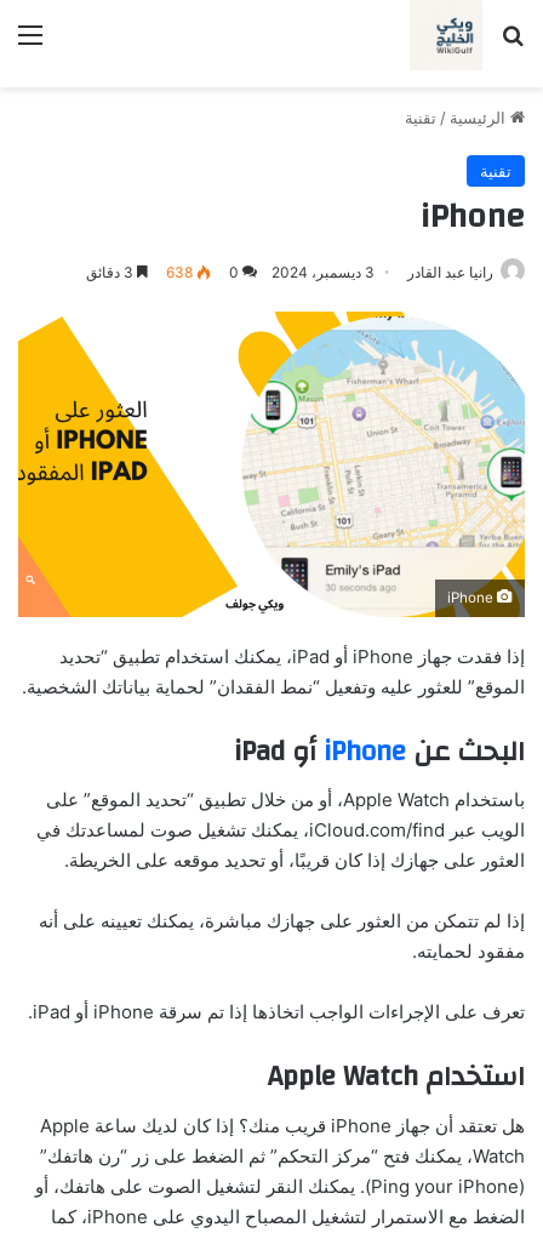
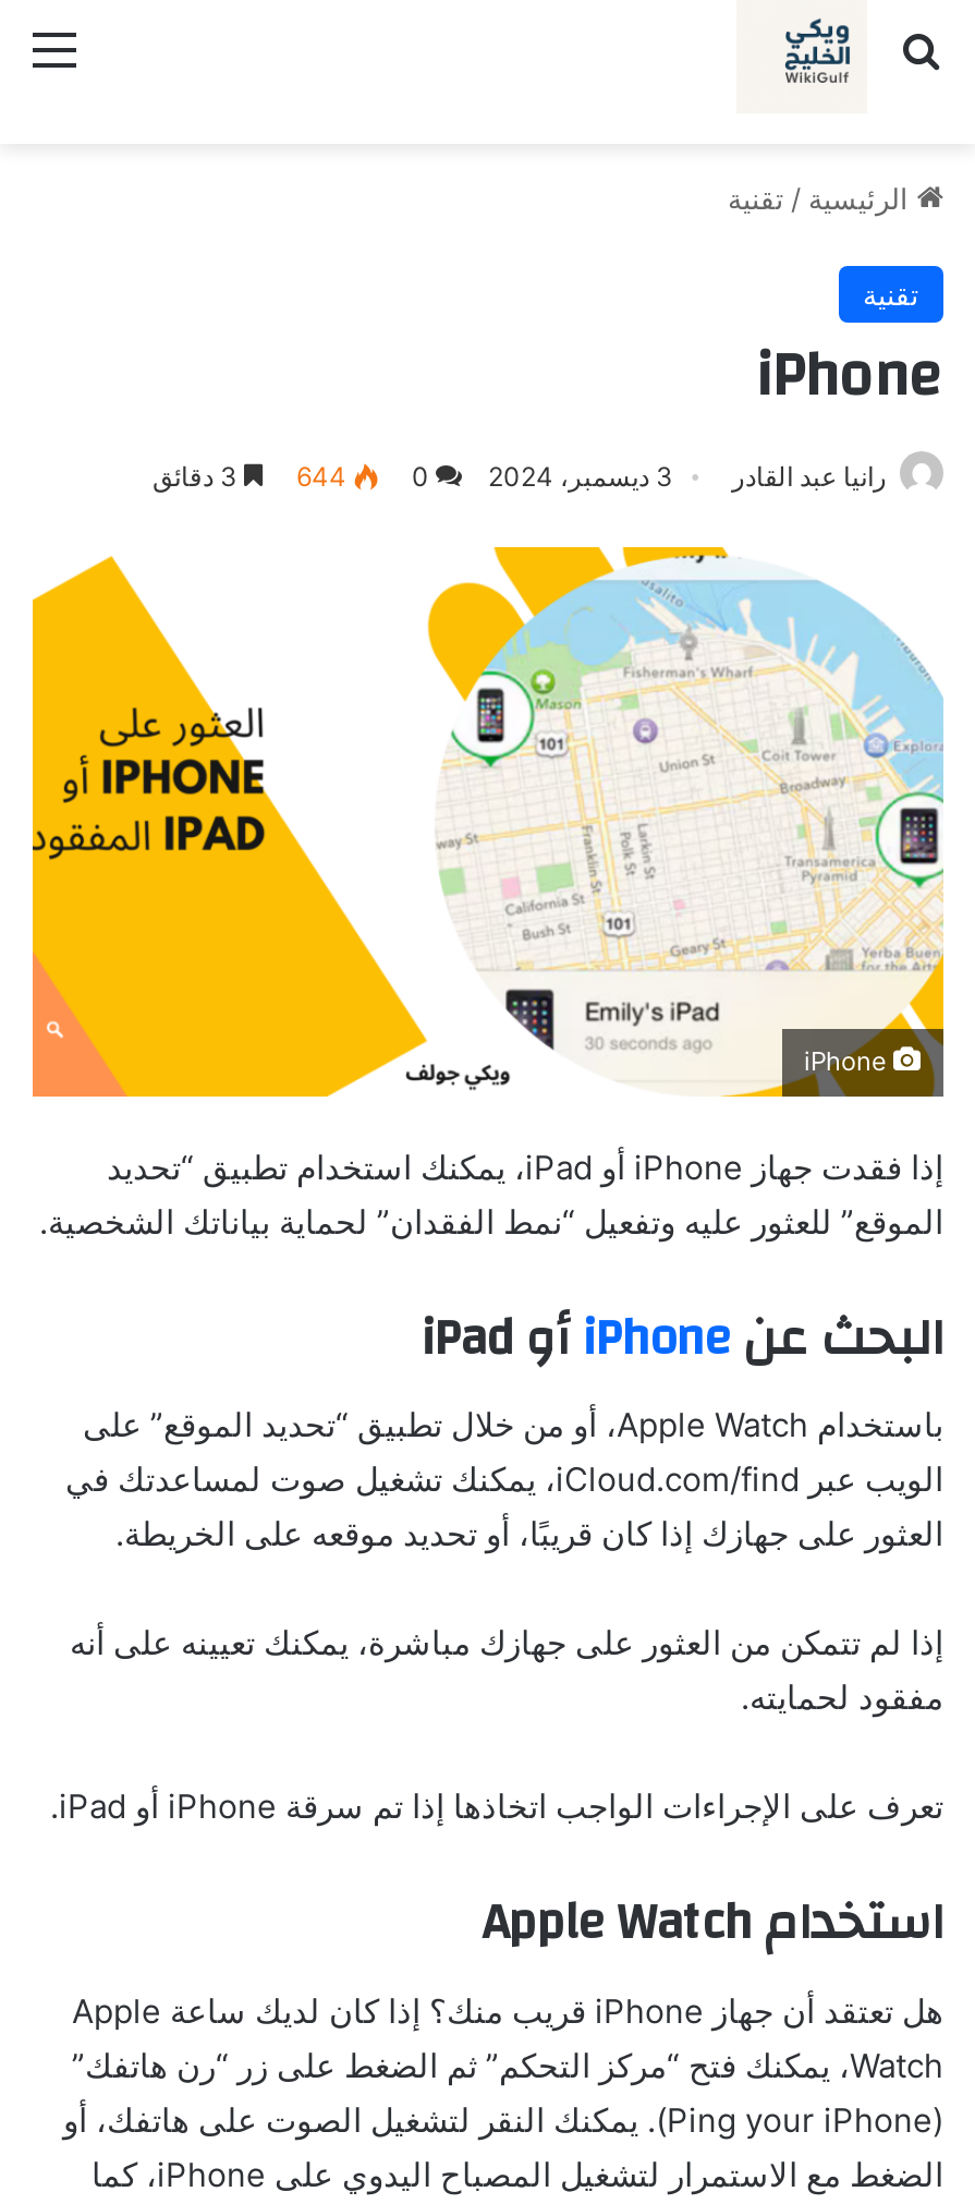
[166,263,193,281] 638 -> [296,460,346,493] 644

